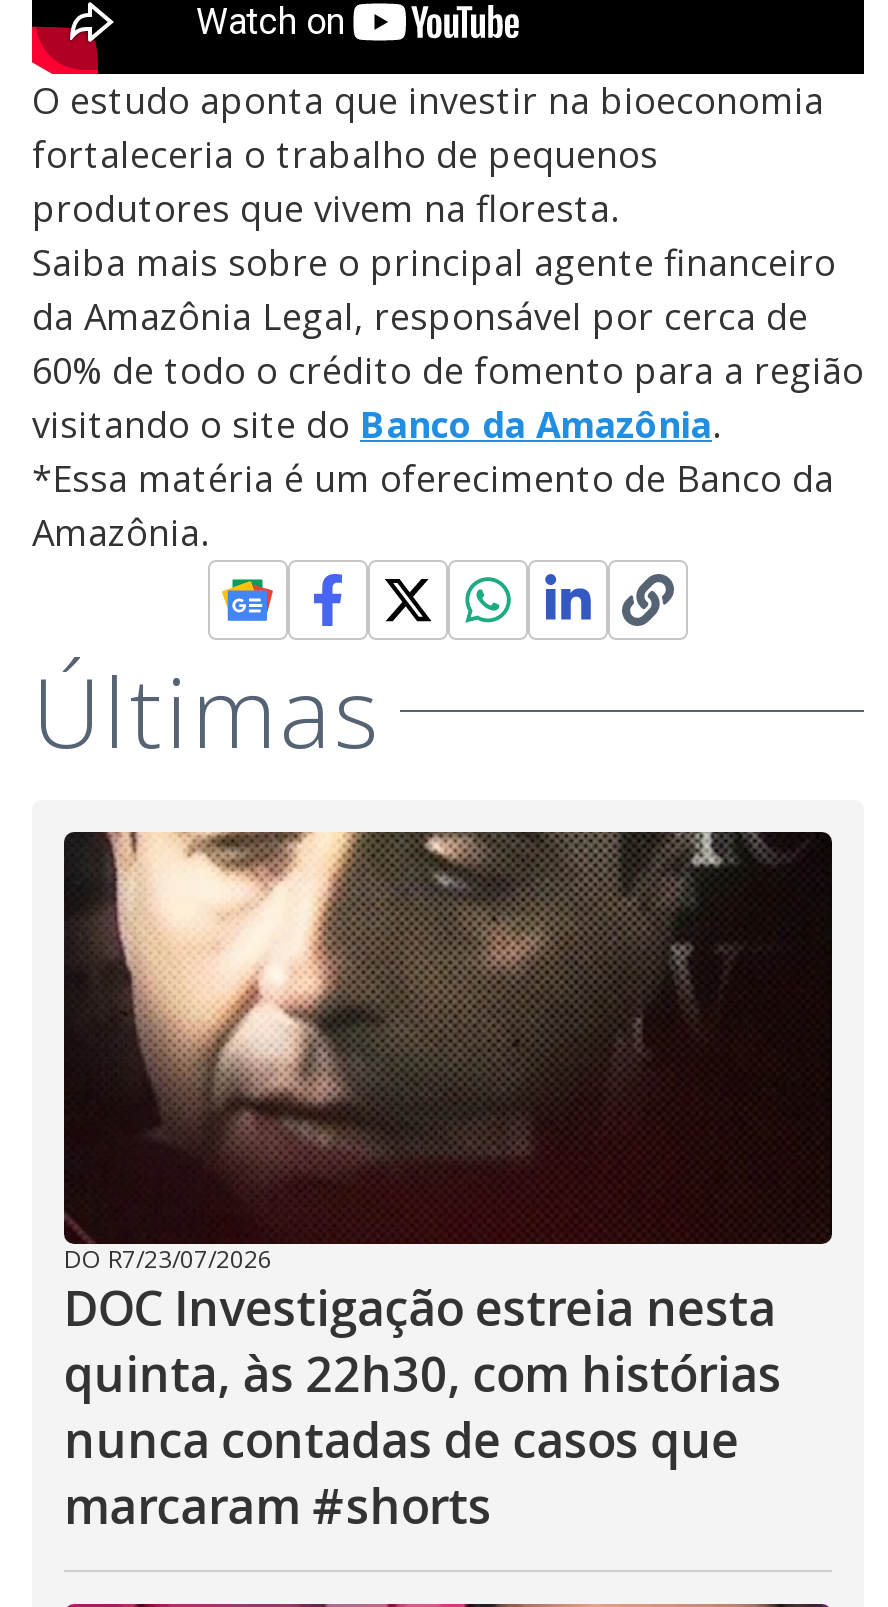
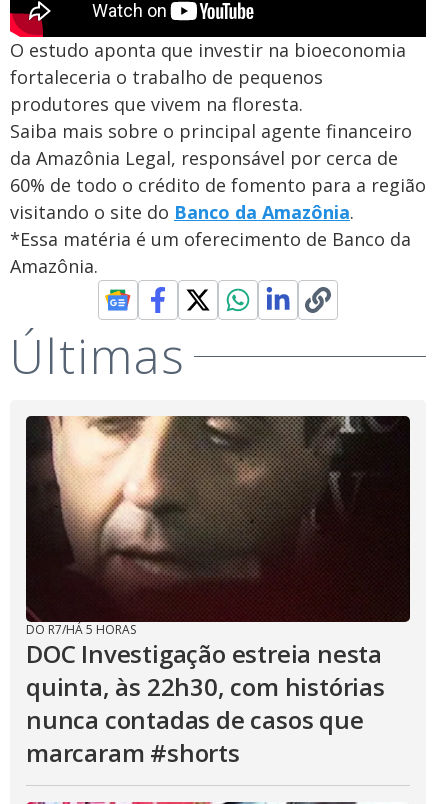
[64,1241,272,1275] DO R7/23/07/2026 -> [26,621,136,638] DO R7/HÁ 5 HORAS

